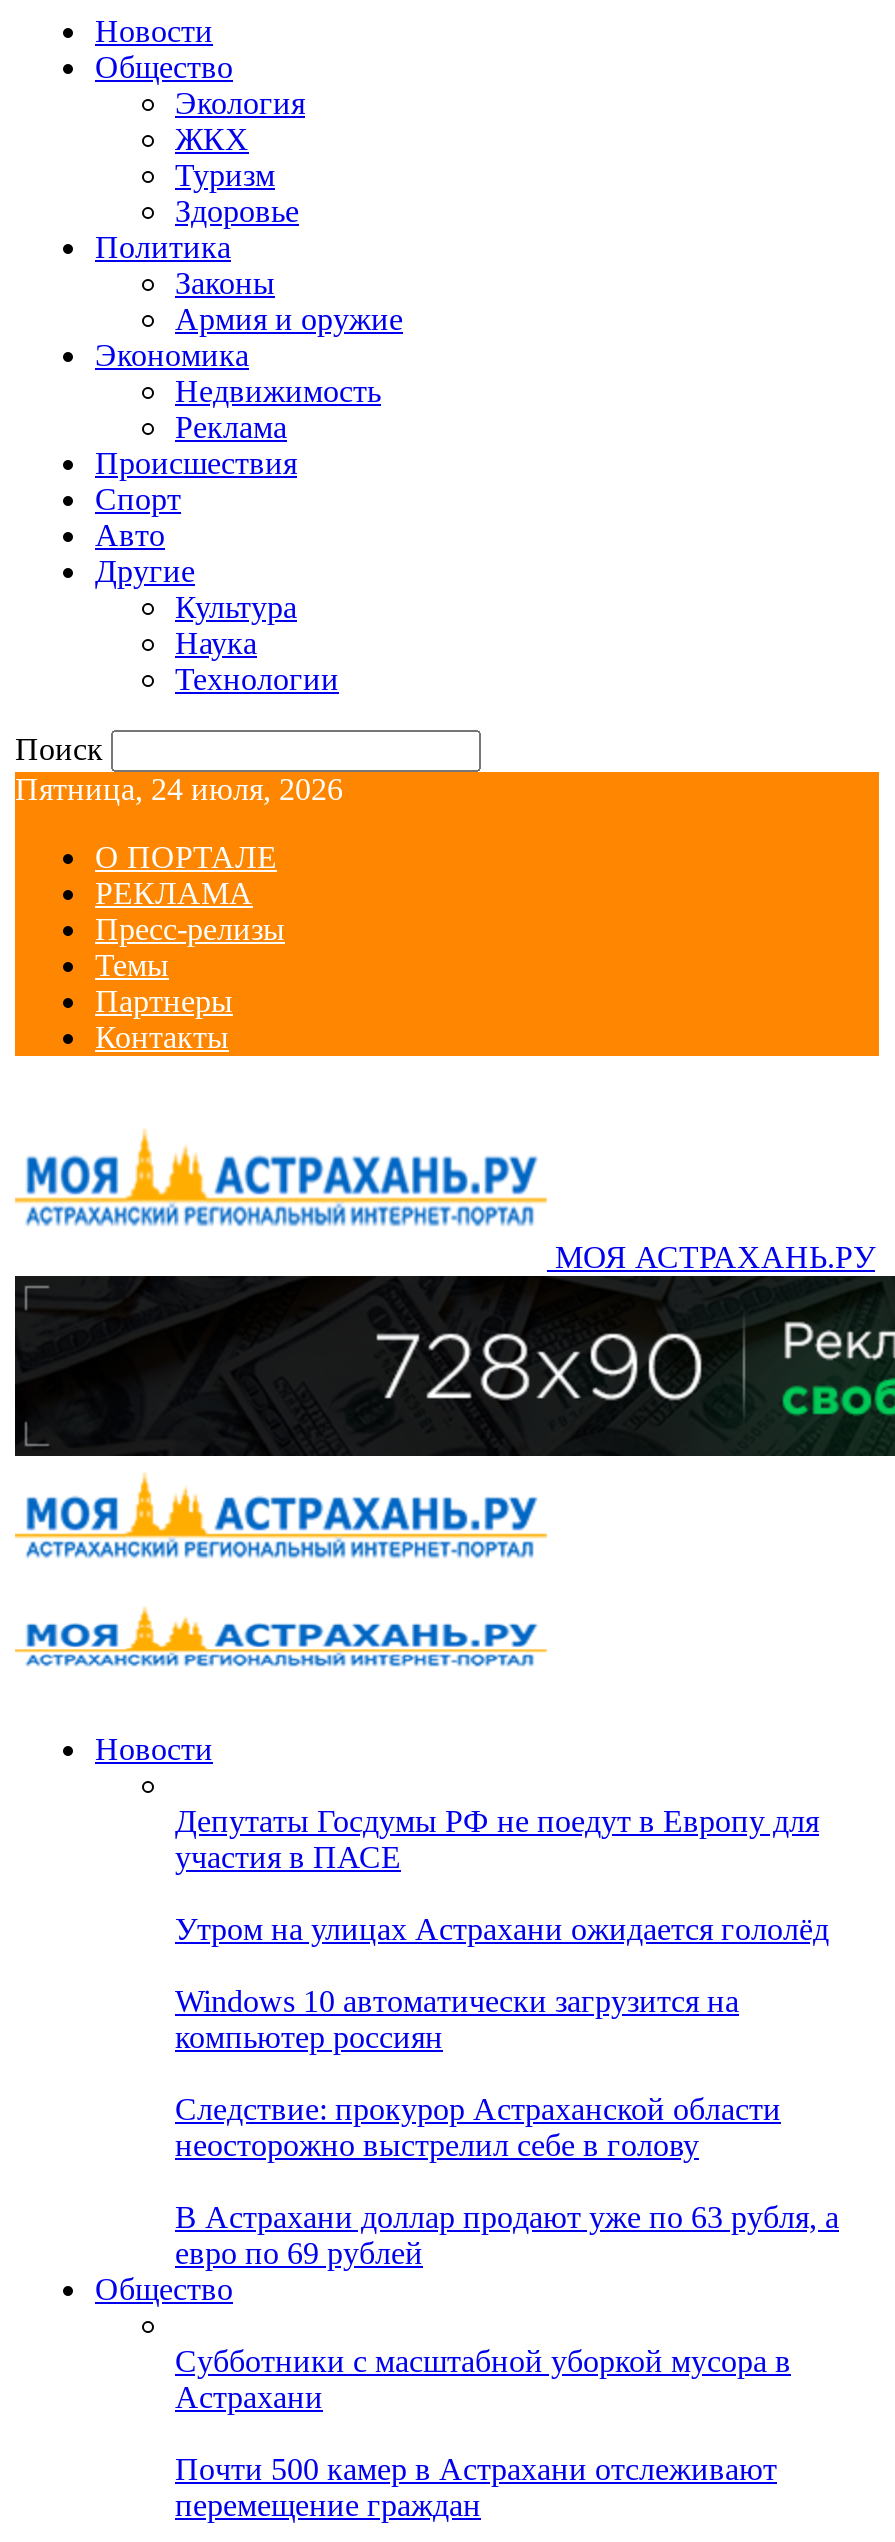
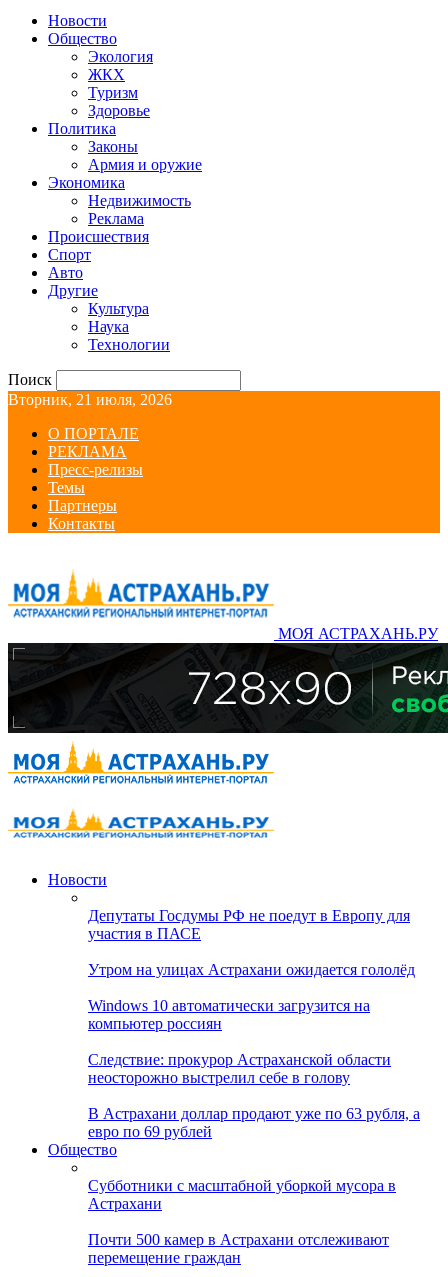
[15,772,343,806] Пятница, 24 июля, 2026 -> [8,391,172,408] Вторник, 21 июля, 2026

